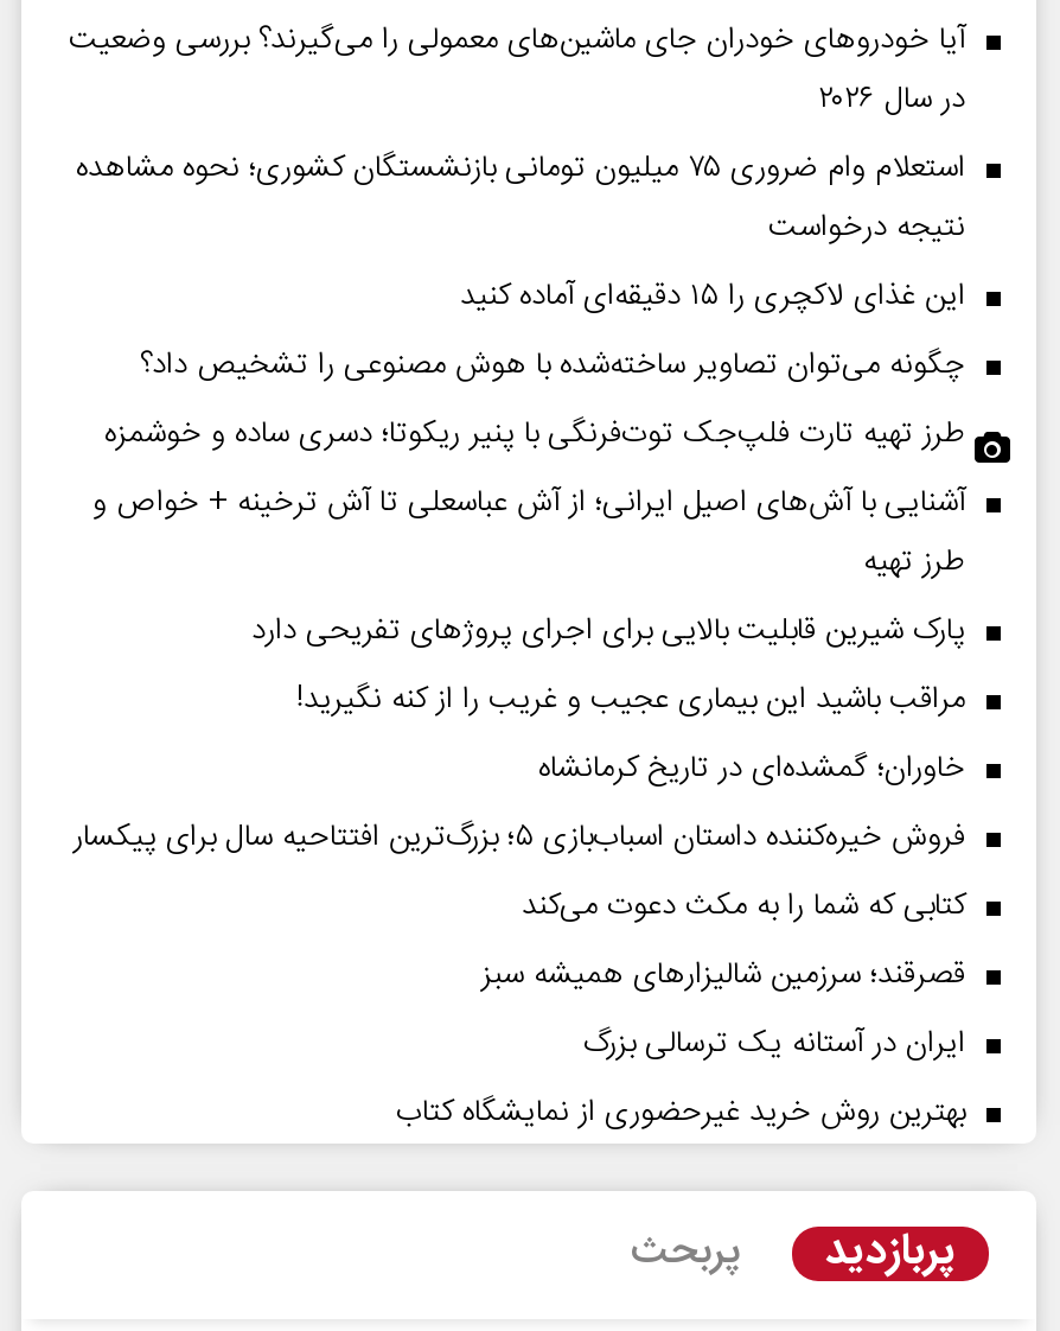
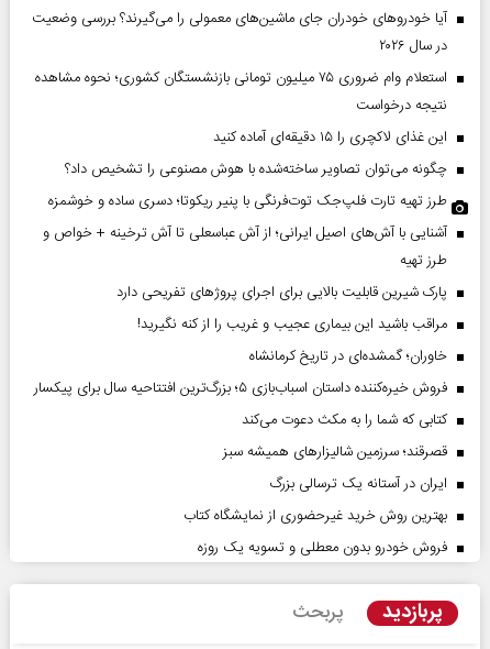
none -> [198,535,447,560] فروش خودرو بدون معطلی و تسویه یک روزه

